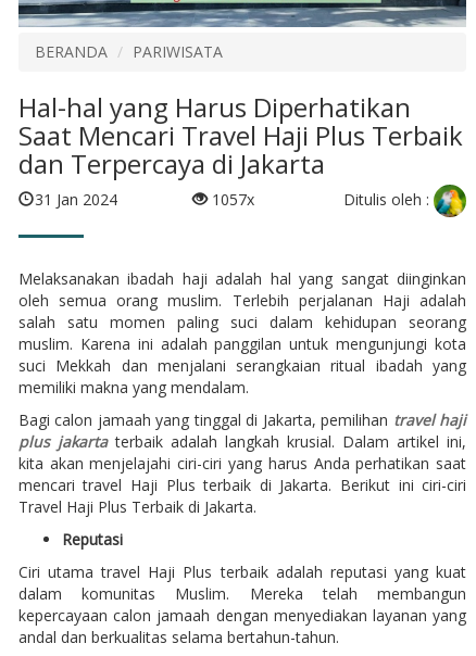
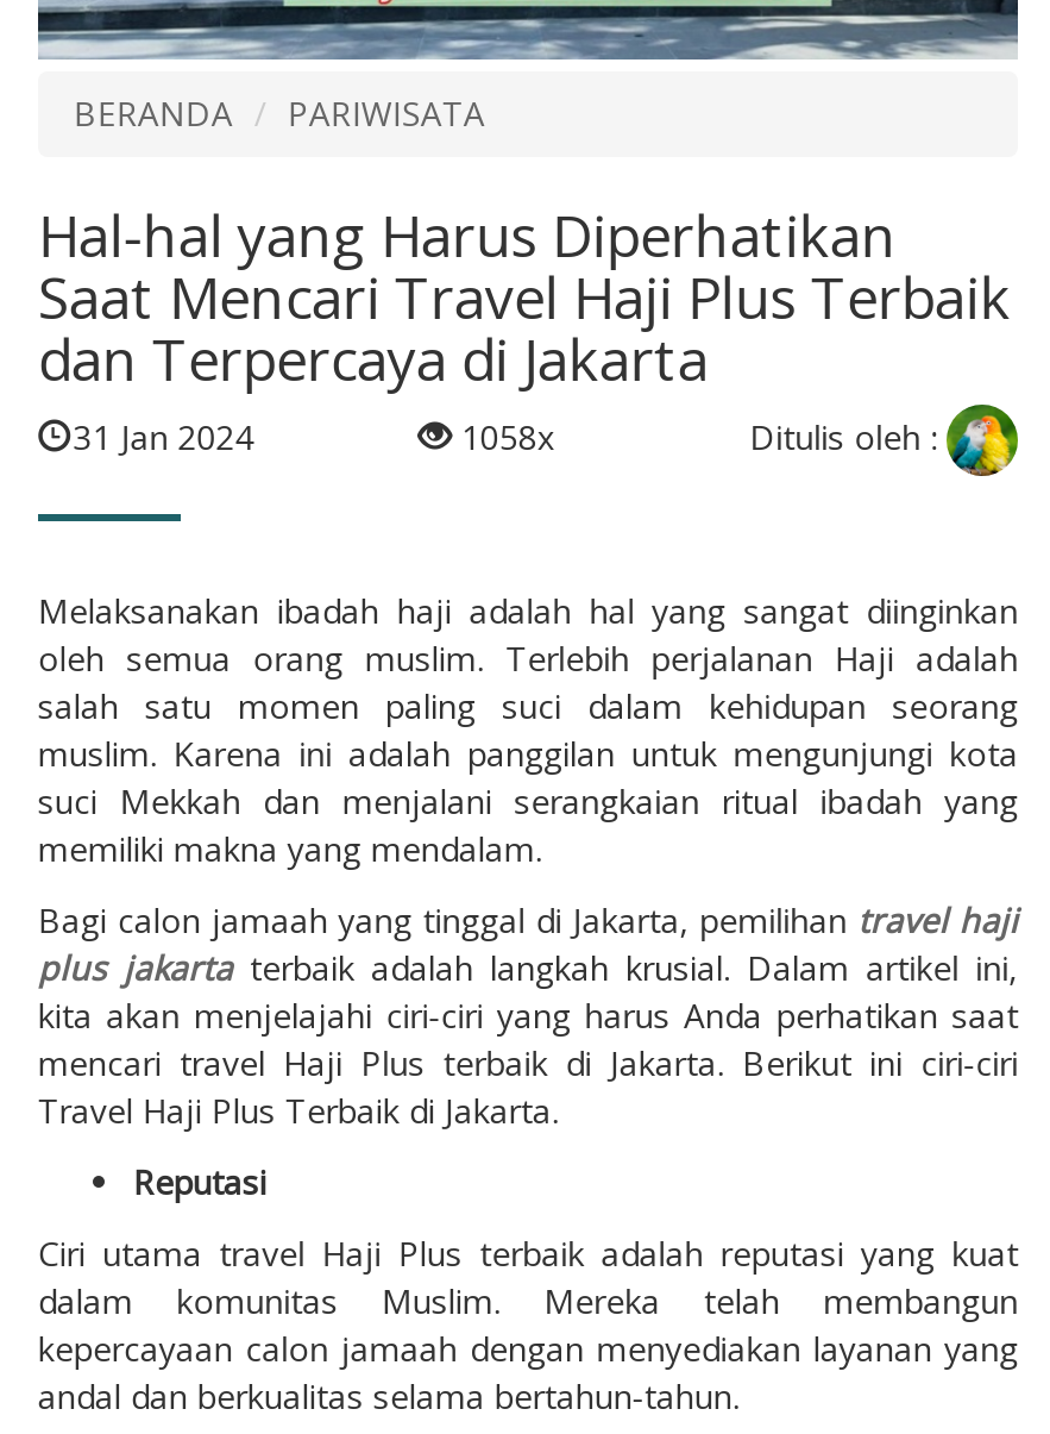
[207,189,254,210] 1057x -> [452,415,554,460] 1058x

